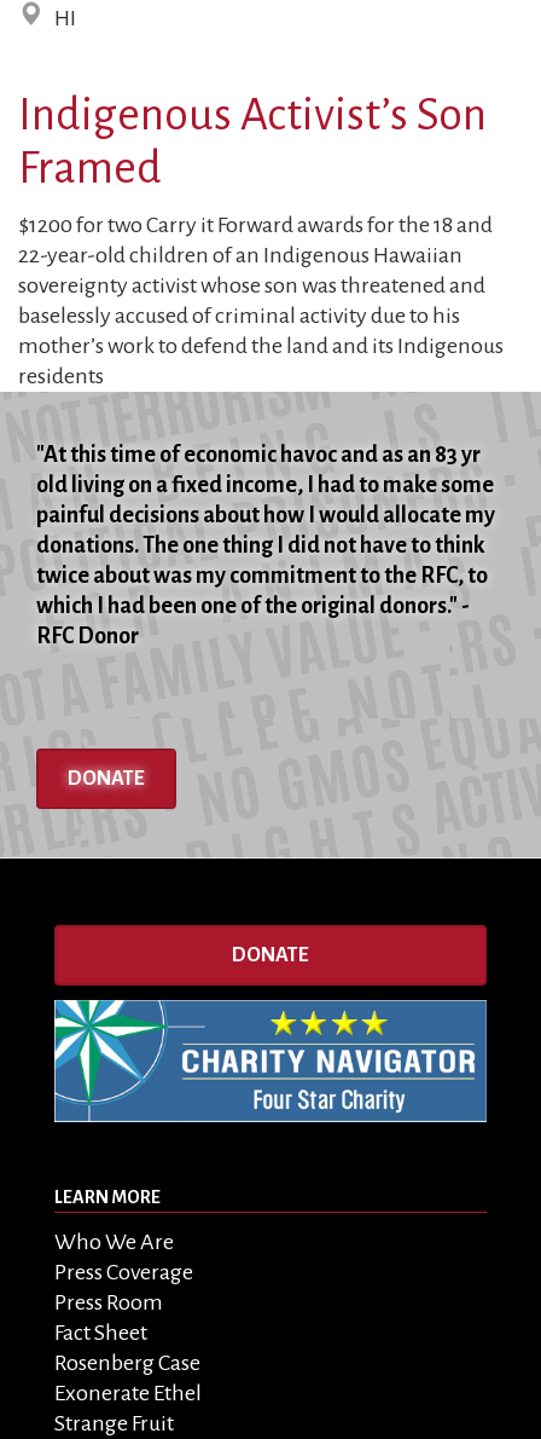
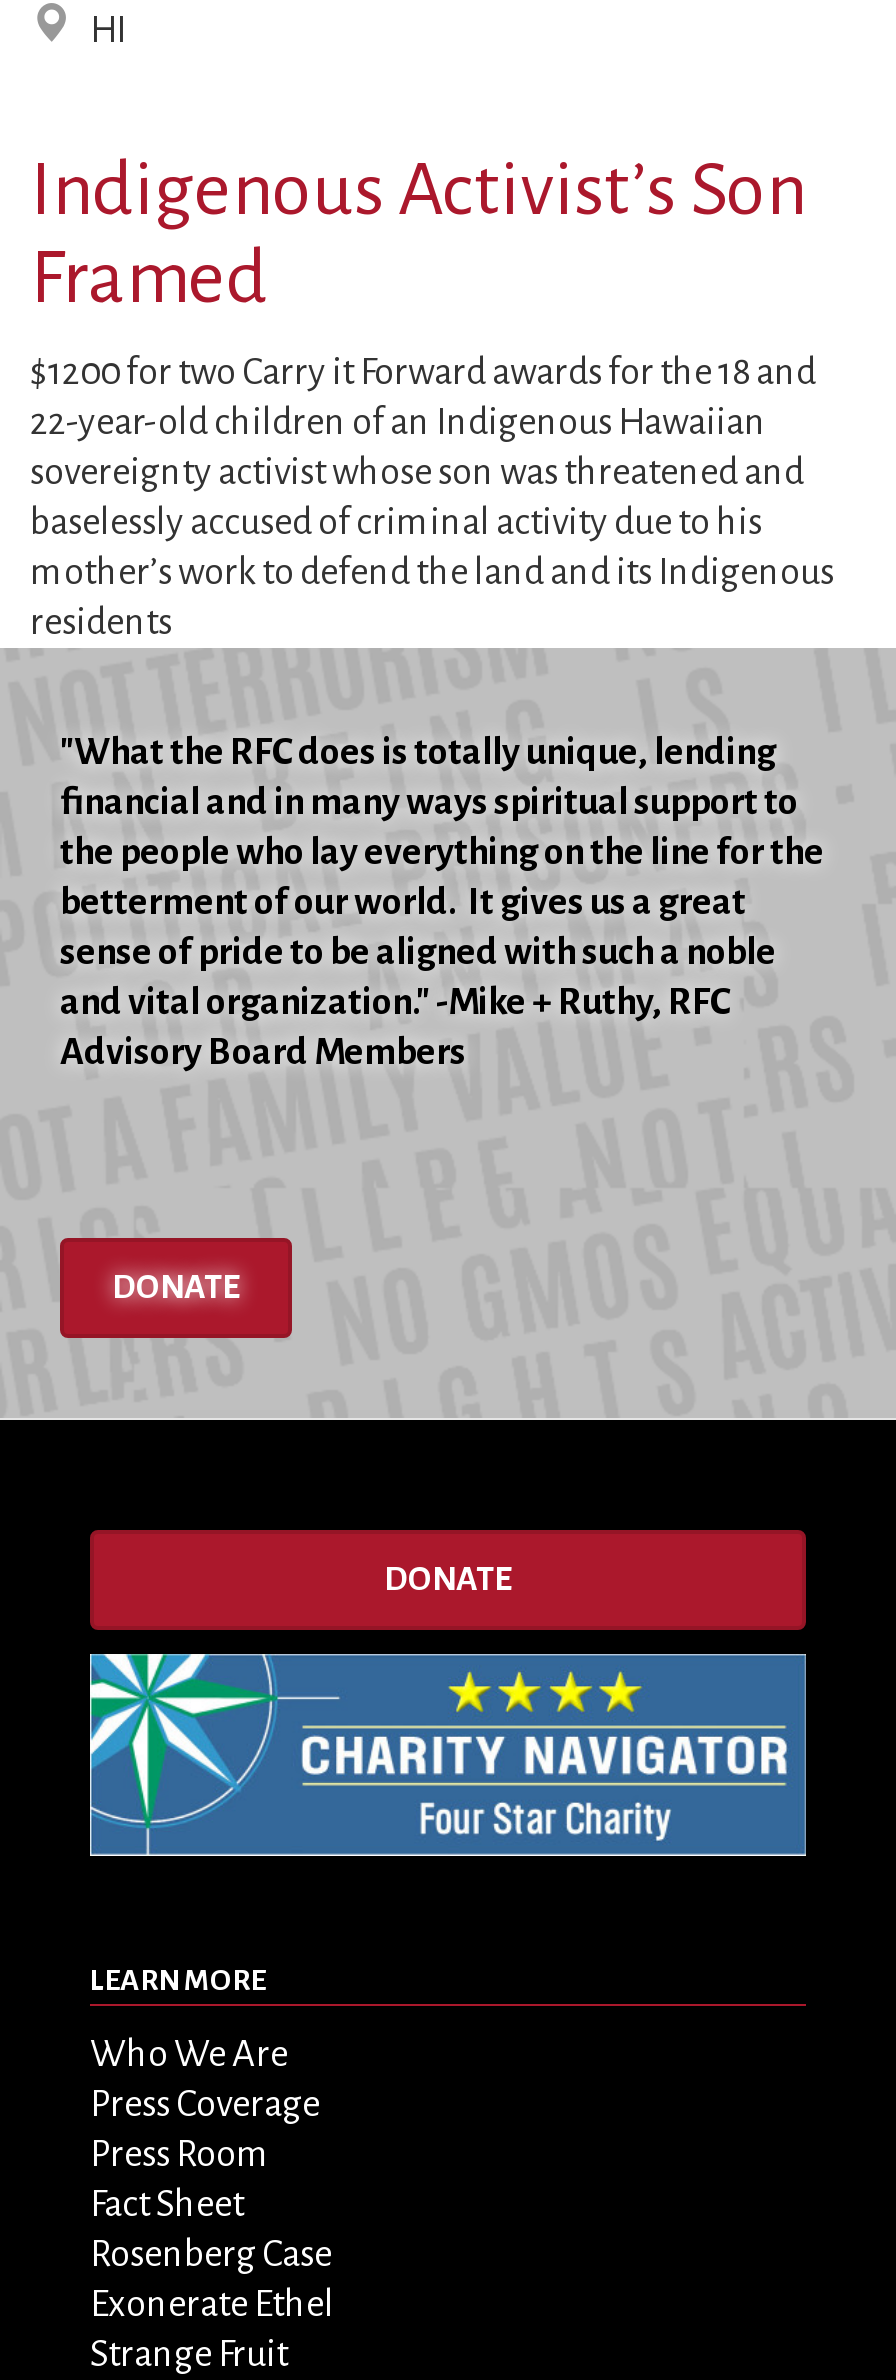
[36,442,495,648] "At this time of economic havoc and as an 83 yr | old living on a fixed income, I had to make some | painful decisions about how I would allocate my | donations. The one thing I did not have to think | twice about was my commitment to the RFC, to | which I had been one of the original donors." - | RFC Donor -> [60,731,824,1071] "What the RFC does is totally unique, lending | financial and in many ways spiritual support to | the people who lay everything on the line for the | betterment of our world. It gives us a great | sense of pride to be aligned with such a noble | and vital organization." -Mike + Ruthy, RFC | Advisory Board Members

